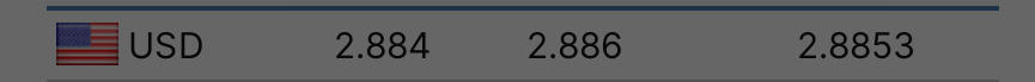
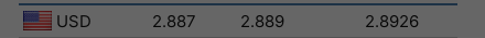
[334,23,432,68] 2.884 -> [152,11,196,31] 2.887
[526,23,622,68] 2.886 -> [240,11,284,31] 2.889
[797,23,917,68] 2.8853 -> [365,11,419,31] 2.8926

